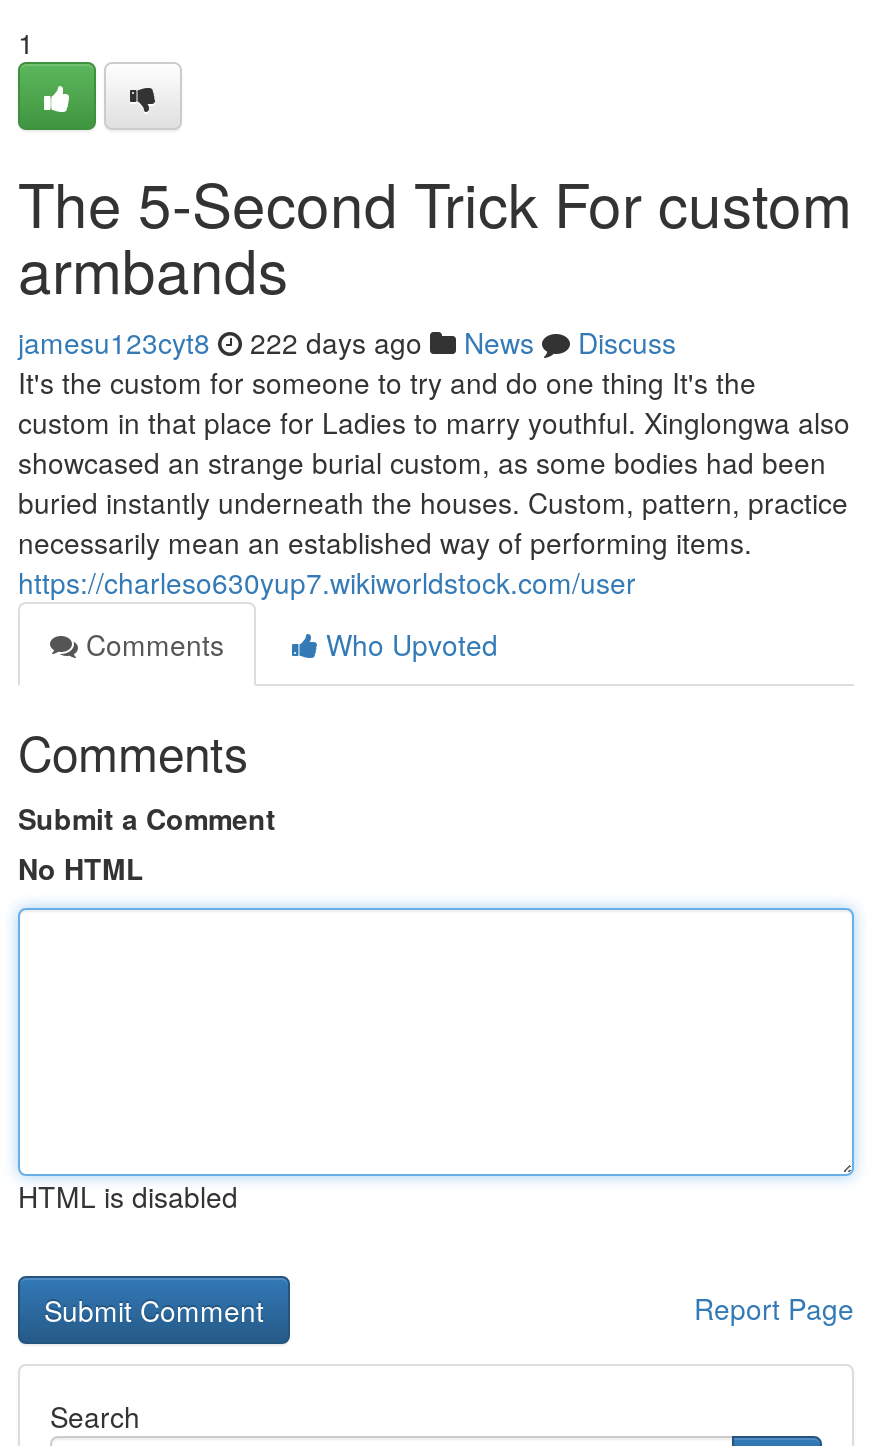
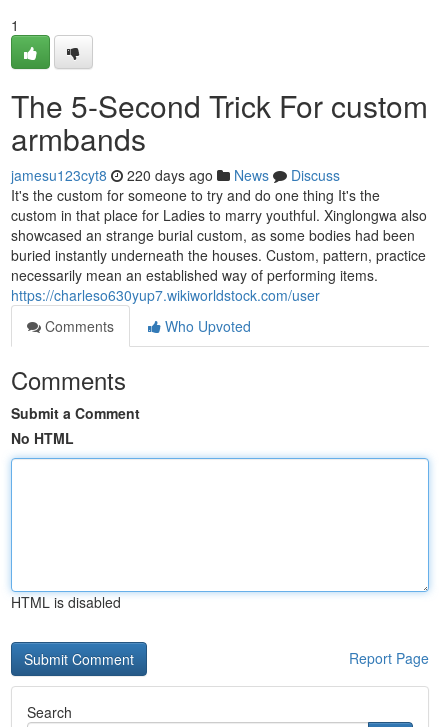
[18,322,676,362] jamesu123cyt8 222 days ago News Discuss -> [11,165,340,185] jamesu123cyt8 220 days ago News Discuss

